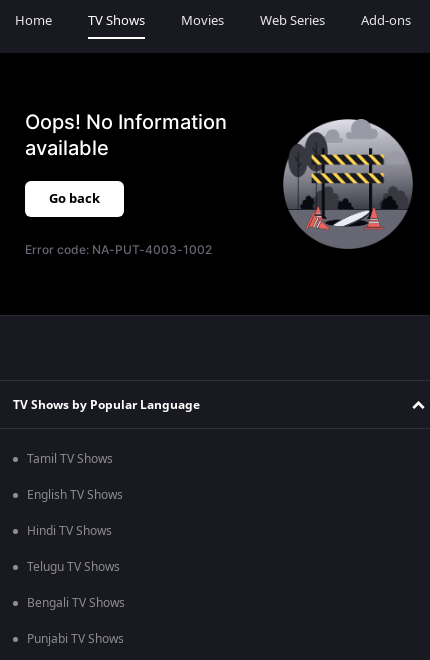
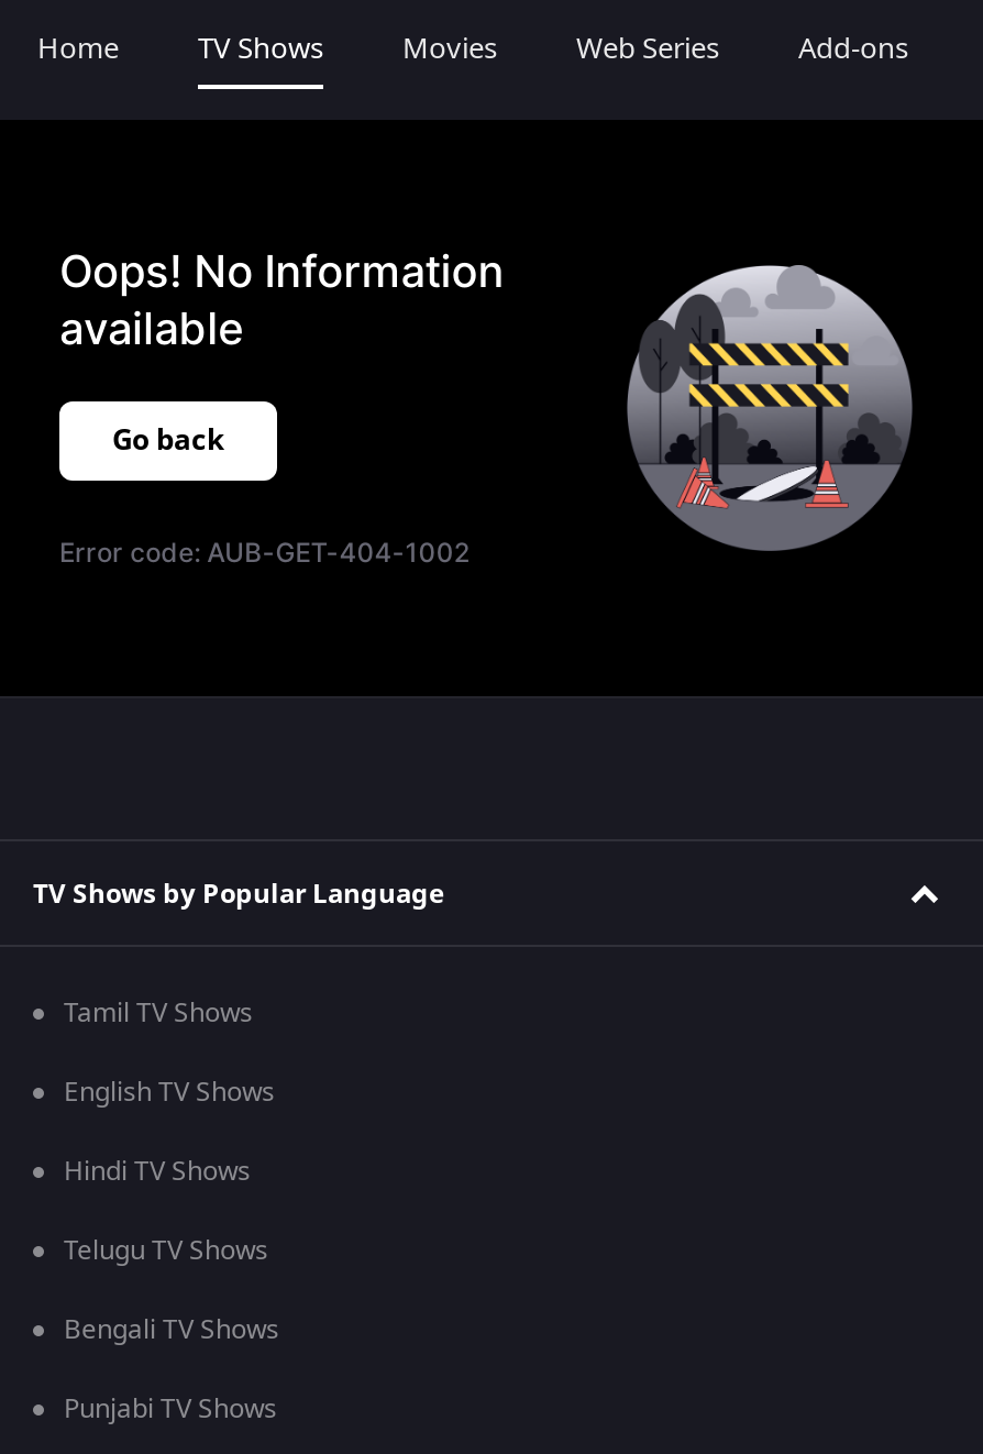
[25,242,212,257] Error code: NA-PUT-4003-1002 -> [59,536,469,569] Error code: AUB-GET-404-1002

